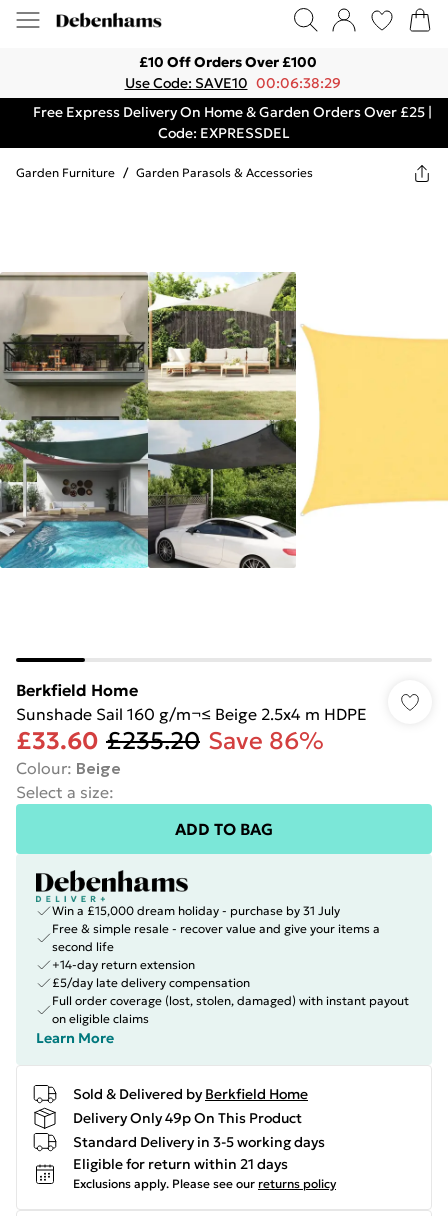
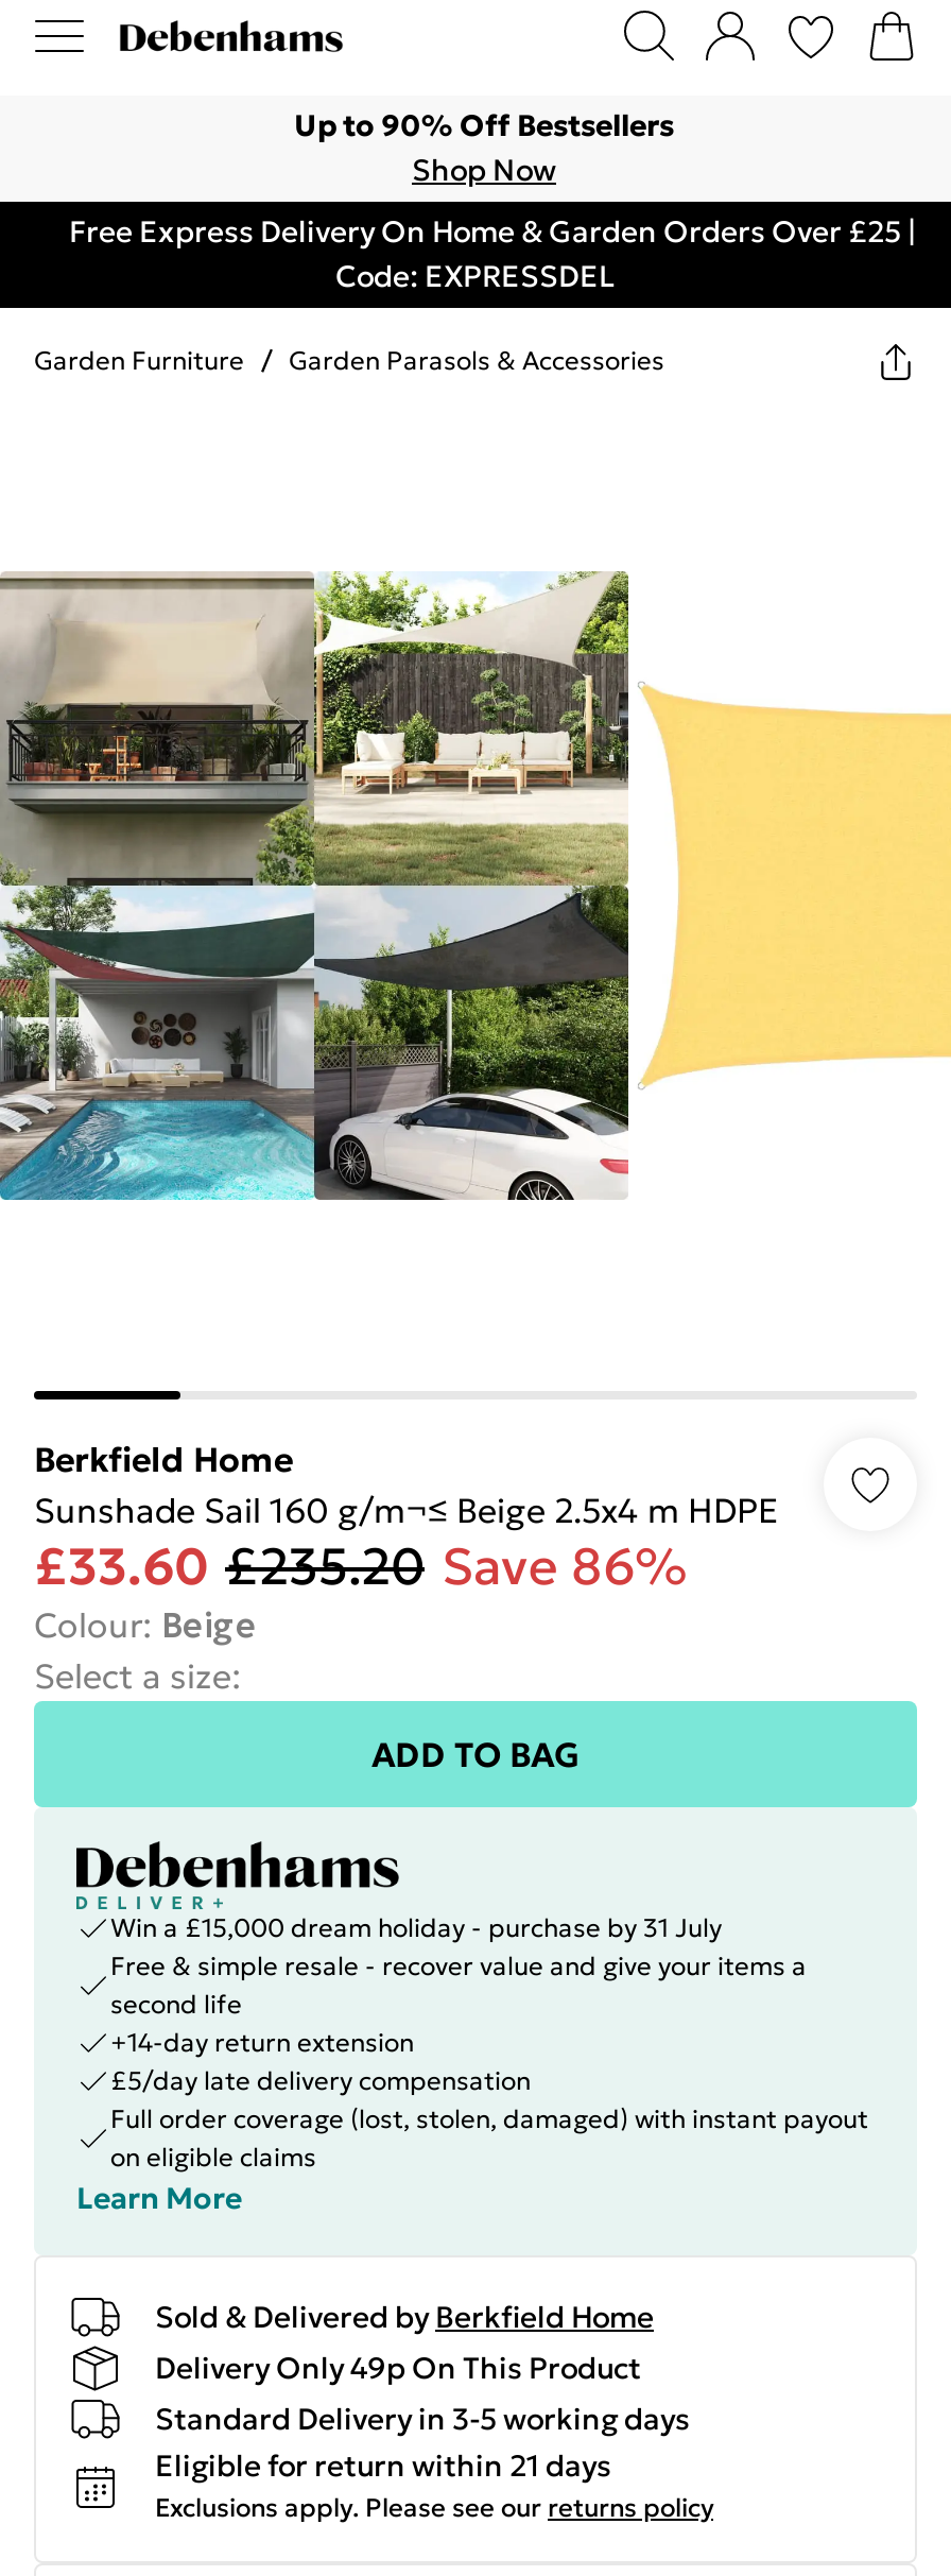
[124,53,340,92] £10 Off Orders Over £100 | Use Code: SAVE10 00:06:38:29 -> [294,106,674,189] Up to 90% Off Bestsellers | Shop Now

